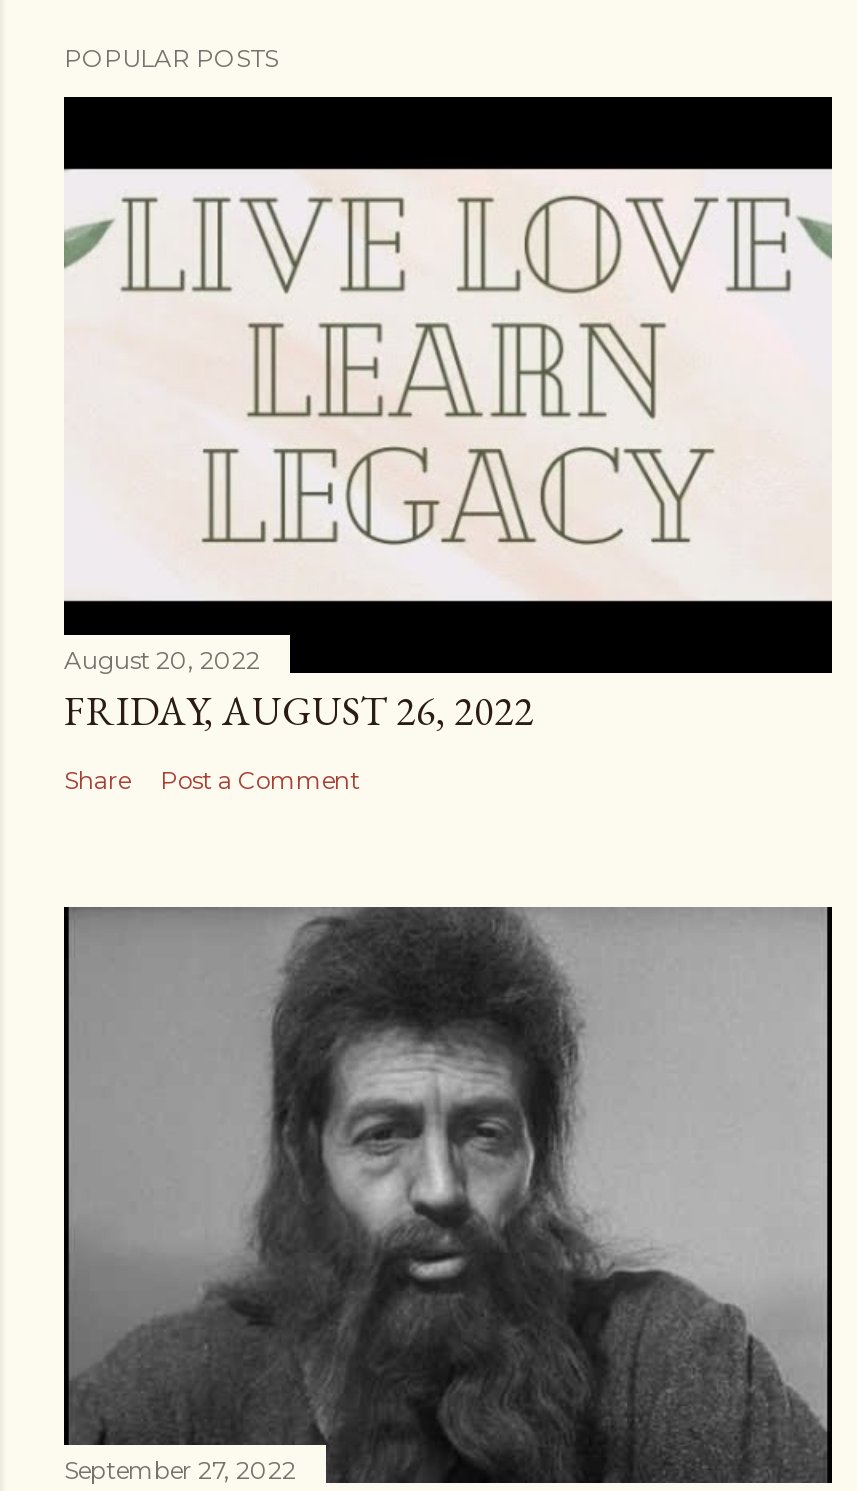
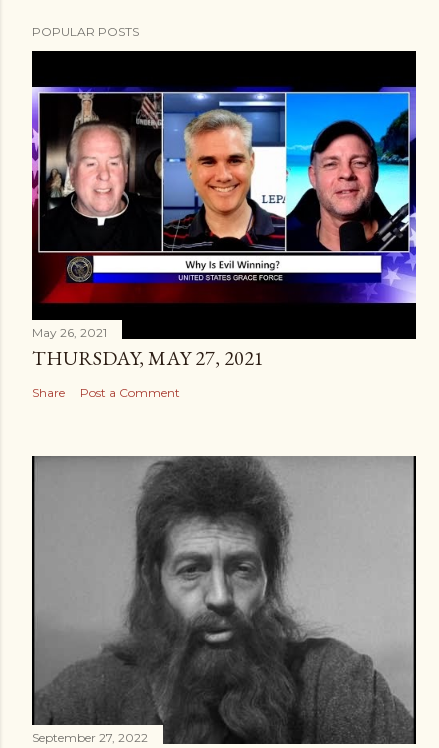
[64,167,832,737] [image] | August 20, 2022 | FRIDAY, AUGUST 26, 2022 -> [31,86,417,371] [image] | May 26, 2021 | THURSDAY, MAY 27, 2021

